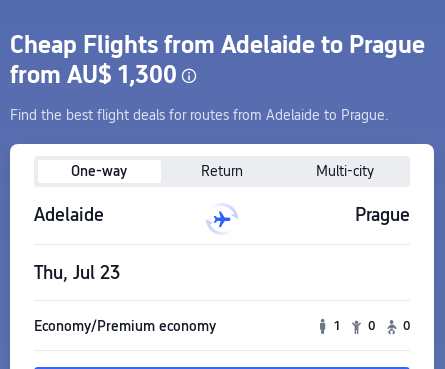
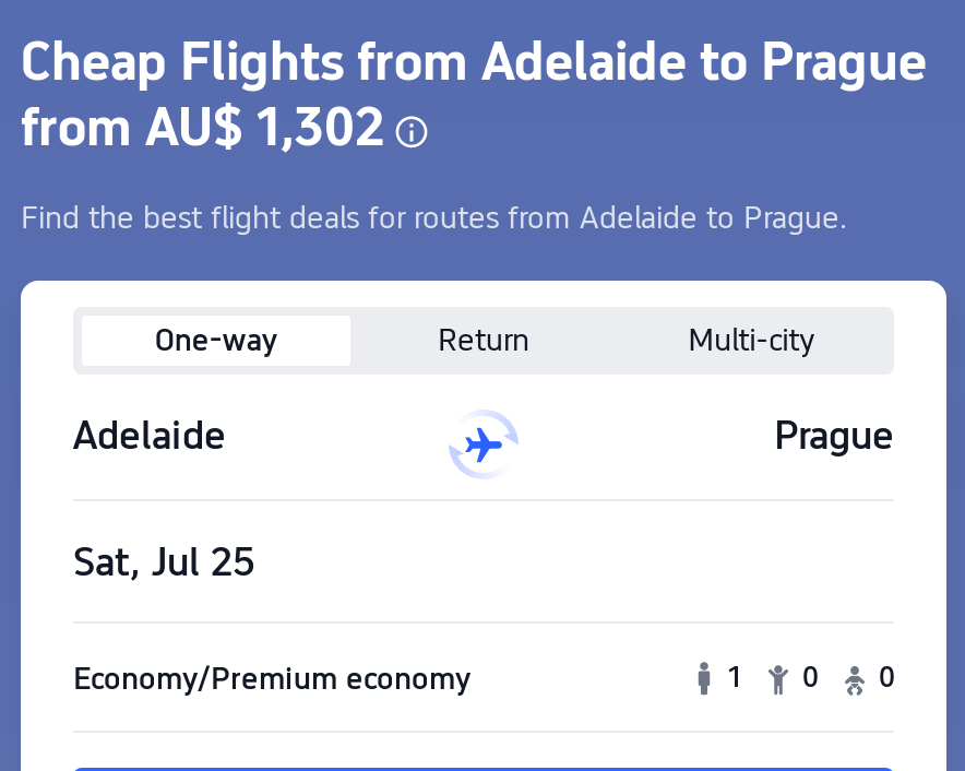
[10,59,177,88] from AU$ 1,300 -> [21,95,385,158] from AU$ 1,302
[34,262,120,283] Thu, Jul 23 -> [73,538,254,584] Sat, Jul 25

